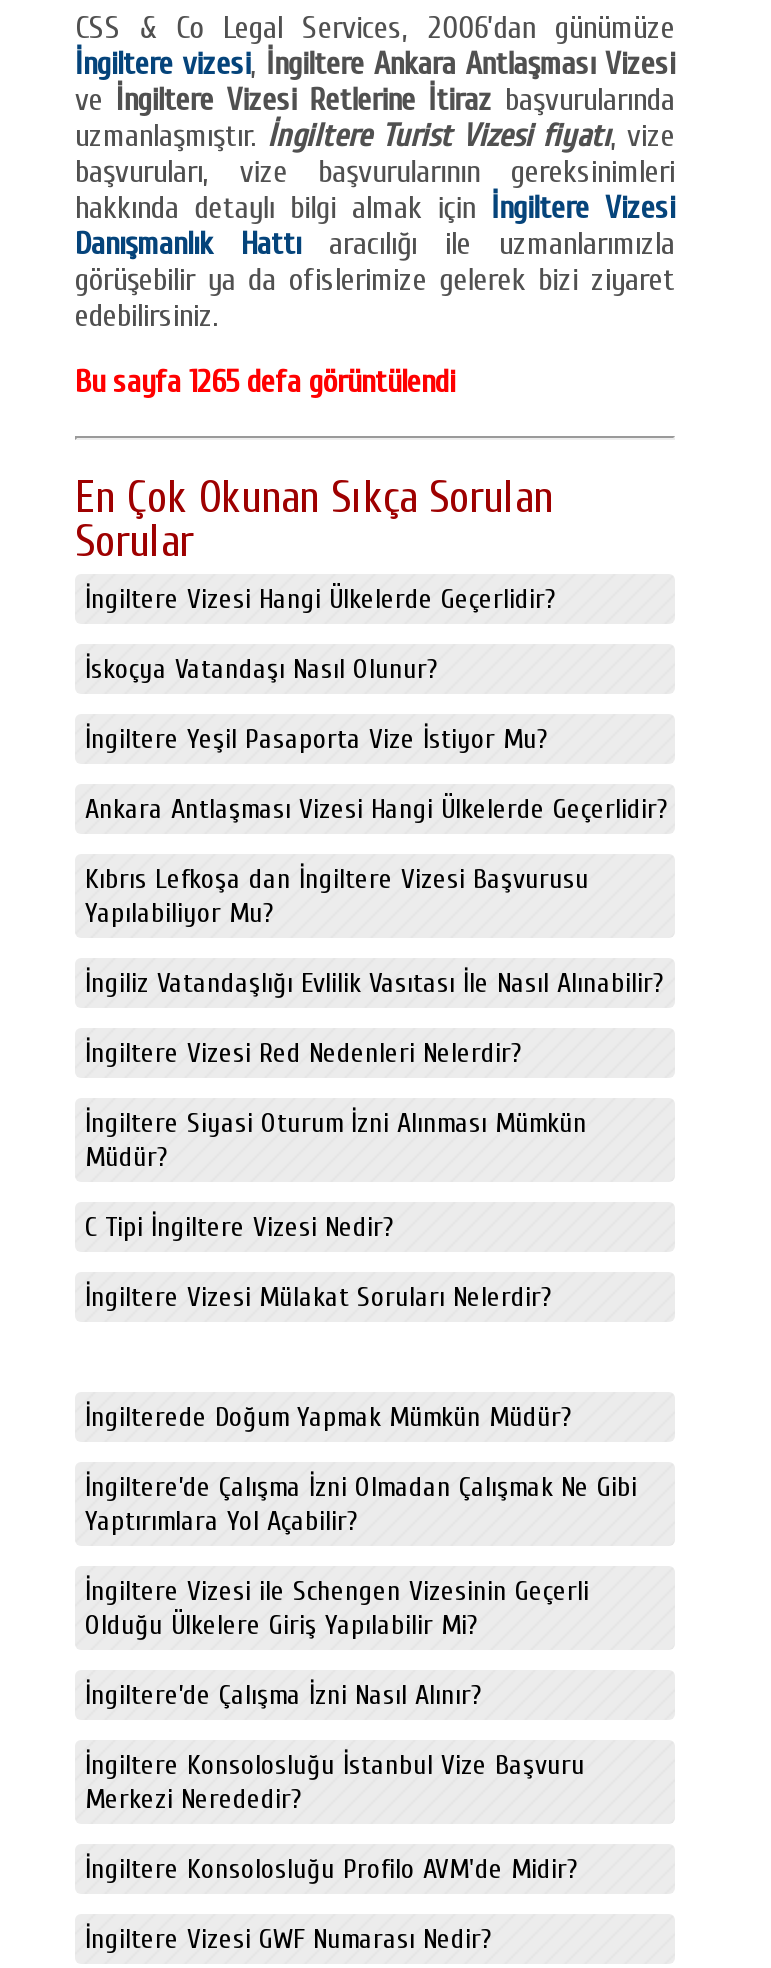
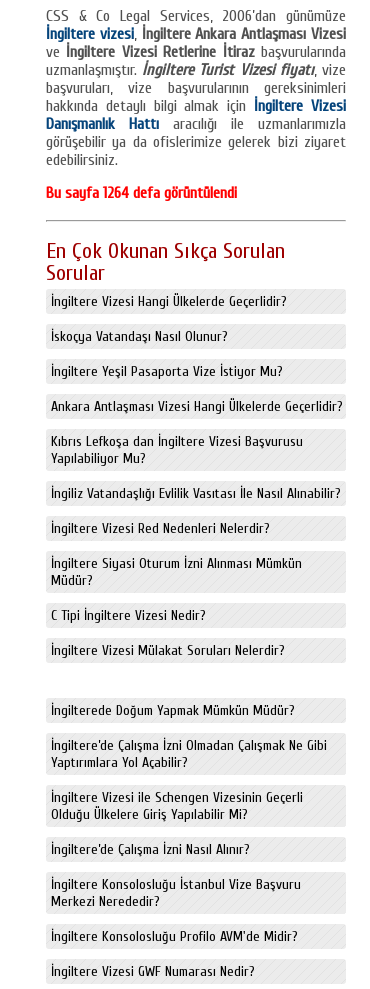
[75,364,455,400] Bu sayfa 1265 defa görüntülendi -> [46,184,237,202] Bu sayfa 1264 defa görüntülendi

